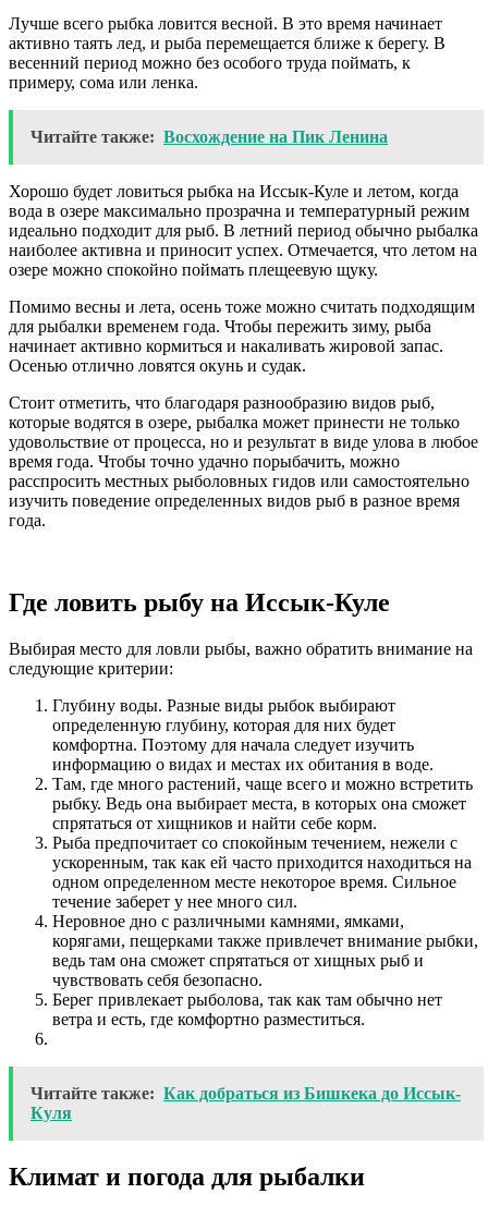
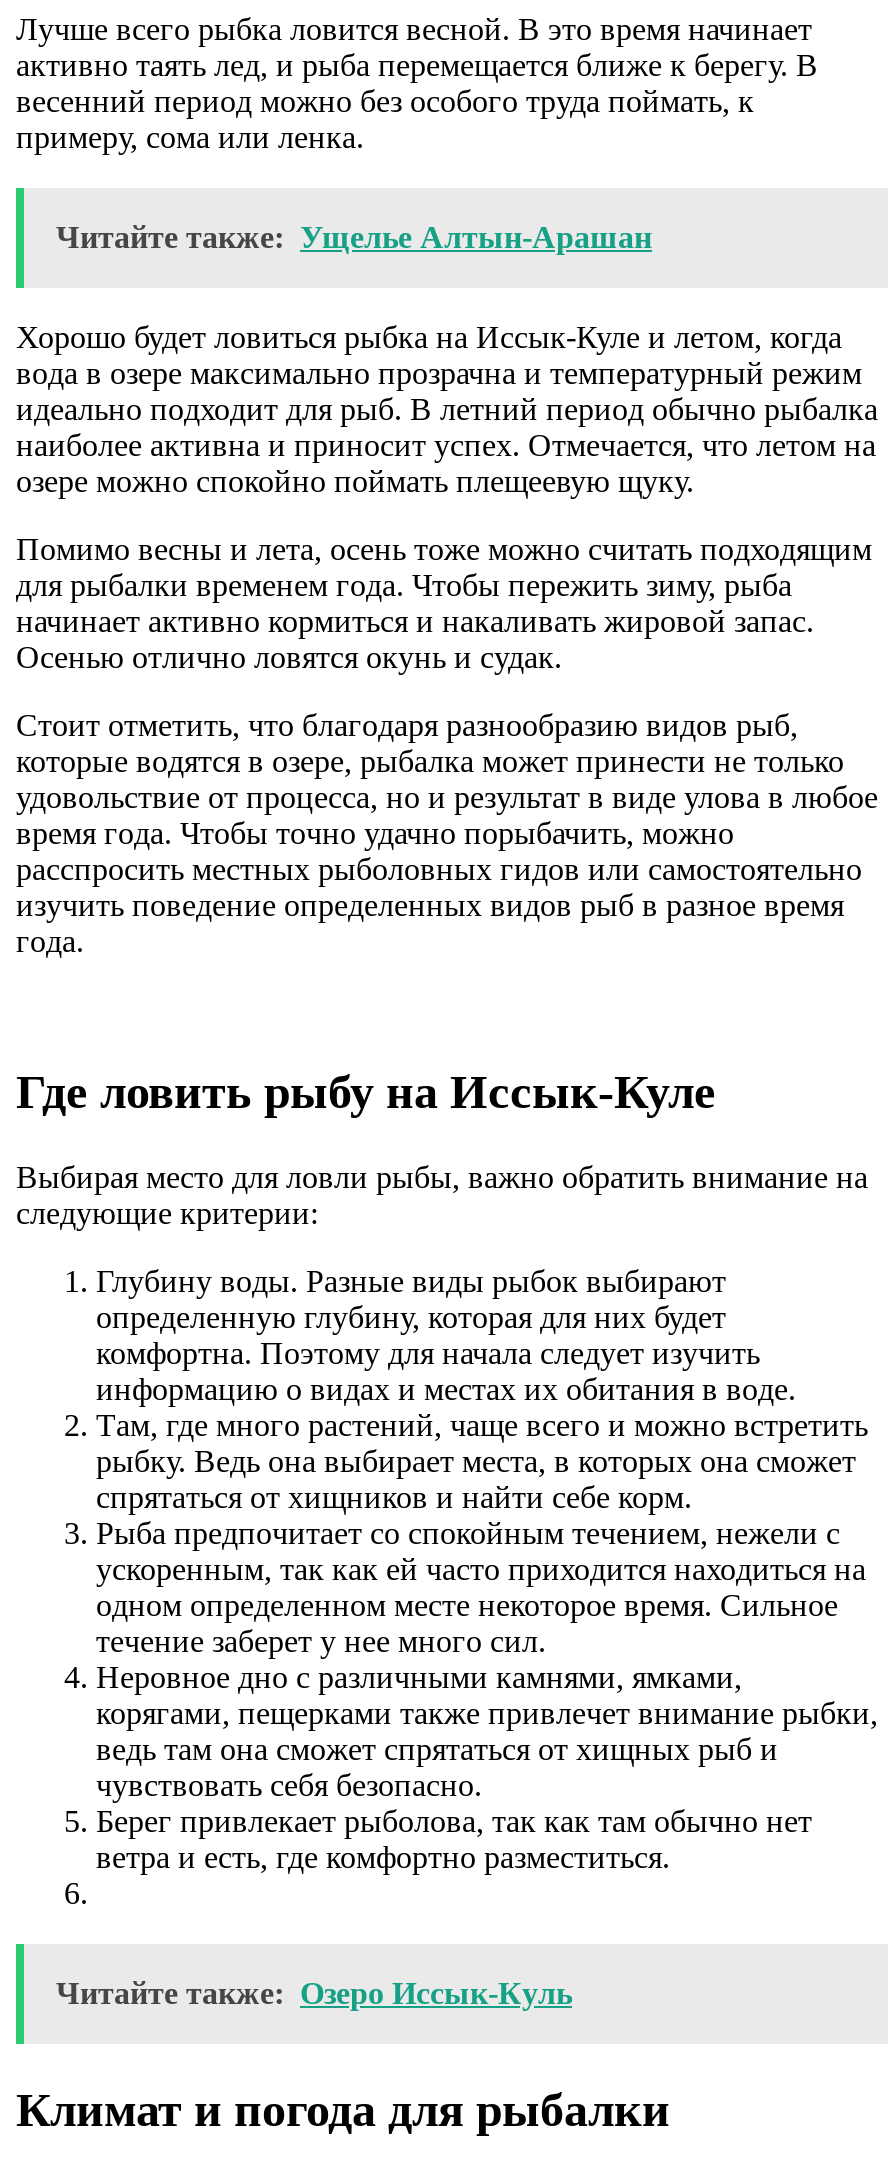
[30,127,388,145] Читайте также: Восхождение на Пик Ленина -> [56,219,652,253] Читайте также: Ущелье Алтын-Арашан
[30,1084,461,1122] Читайте также: Как добраться из Бишкека до Иссык- | Куля -> [56,1977,572,2011] Читайте также: Озеро Иссык-Куль

